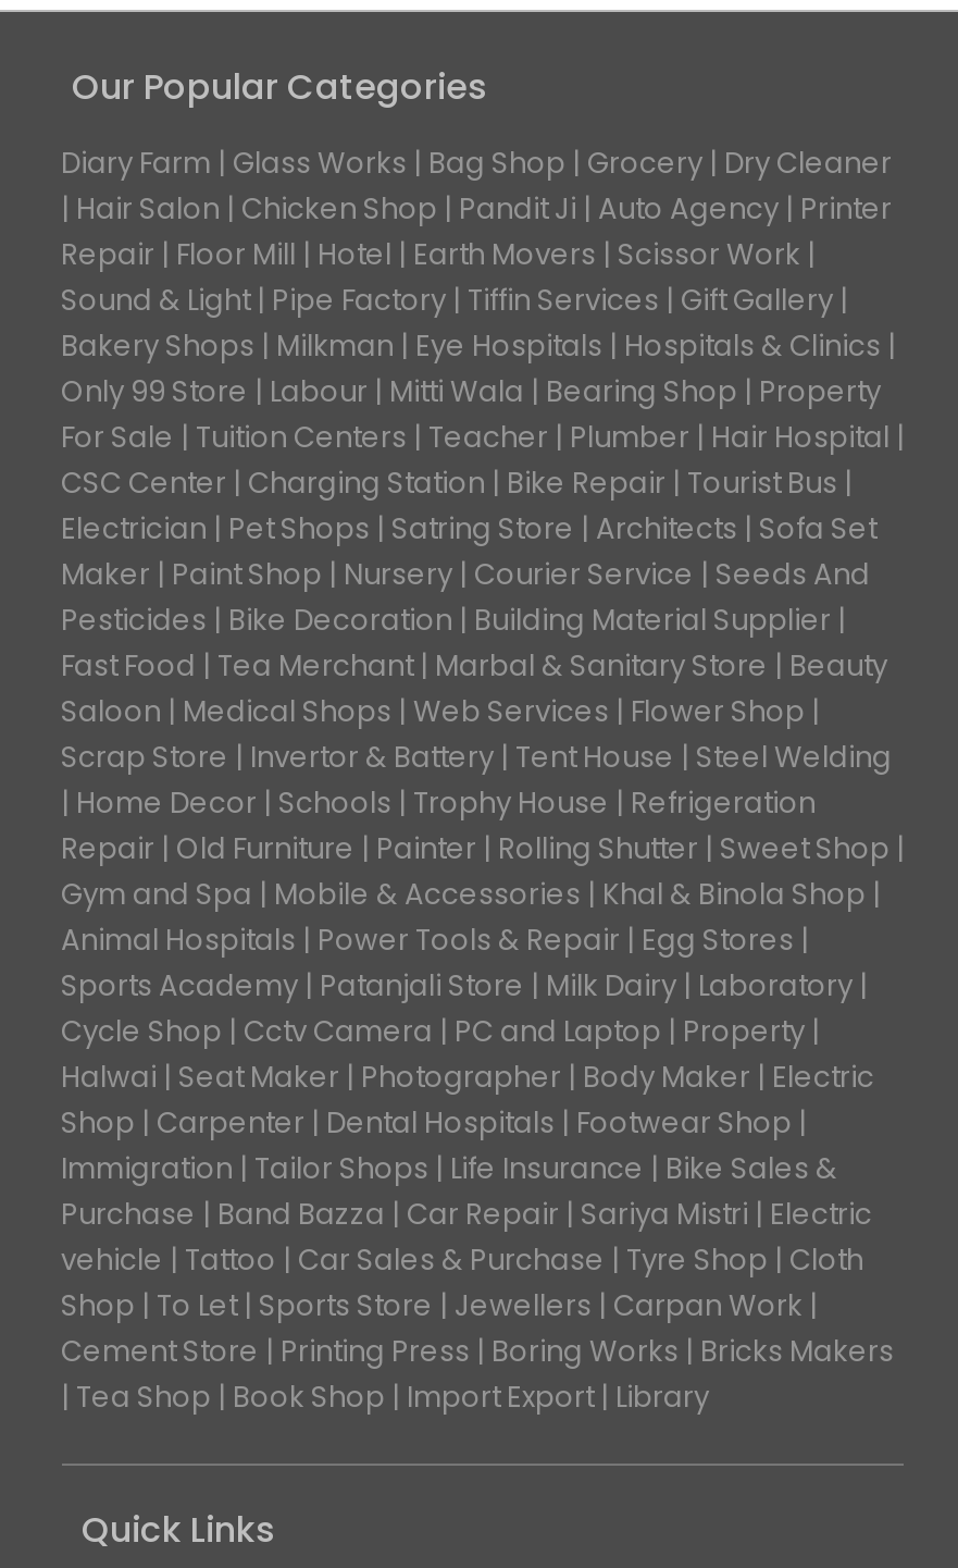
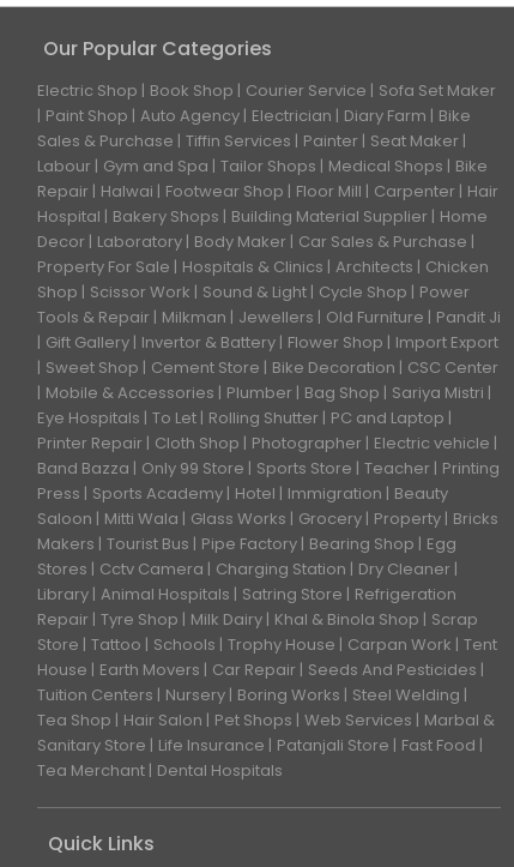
[61,141,896,1417] Diary Farm Glass Works Bag Shop Grocery Dry Cleaner | Hair Salon Chicken Shop Pandit Ji Auto Agency Printer | Repair Floor Mill Hotel Earth Movers Scissor Work | Sound & Light Pipe Factory Tiffin Services Gift Gallery | Bakery Shops Milkman Eye Hospitals Hospitals & Clinics | Only 99 Store Labour Mitti Wala Bearing Shop Property | For Sale Tuition Centers Teacher Plumber Hair Hospital | CSC Center Charging Station Bike Repair Tourist Bus | Electrician Pet Shops Satring Store Architects Sofa Set | Maker Paint Shop Nursery Courier Service Seeds And | Pesticides Bike Decoration Building Material Supplier | Fast Food Tea Merchant Marbal & Sanitary Store Beauty | Saloon Medical Shops Web Services Flower Shop | Scrap Store Invertor & Battery Tent House Steel Welding | Home Decor Schools Trophy House Refrigeration | Repair Old Furniture Painter Rolling Shutter Sweet Shop | Gym and Spa Mobile & Accessories Khal & Binola Shop | Animal Hospitals Power Tools & Repair Egg Stores | Sports Academy Patanjali Store Milk Dairy Laboratory | Cycle Shop Cctv Camera PC and Laptop Property | Halwai Seat Maker Photographer Body Maker Electric | Shop Carpenter Dental Hospitals Footwear Shop | Immigration Tailor Shops Life Insurance Bike Sales & | Purchase Band Bazza Car Repair Sariya Mistri Electric | vehicle Tattoo Car Sales & Purchase Tyre Shop Cloth | Shop To Let Sports Store Jewellers Carpan Work | Cement Store Printing Press Boring Works Bricks Makers | Tea Shop Book Shop Import Export Library -> [37,79,500,781] Electric Shop Book Shop Courier Service Sofa Set Maker | Paint Shop Auto Agency Electrician Diary Farm Bike | Sales & Purchase Tiffin Services Painter Seat Maker | Labour Gym and Spa Tailor Shops Medical Shops Bike | Repair Halwai Footwear Shop Floor Mill Carpenter Hair | Hospital Bakery Shops Building Material Supplier Home | Decor Laboratory Body Maker Car Sales & Purchase | Property For Sale Hospitals & Clinics Architects Chicken | Shop Scissor Work Sound & Light Cycle Shop Power | Tools & Repair Milkman Jewellers Old Furniture Pandit Ji | Gift Gallery Invertor & Battery Flower Shop Import Export | Sweet Shop Cement Store Bike Decoration CSC Center | Mobile & Accessories Plumber Bag Shop Sariya Mistri | Eye Hospitals To Let Rolling Shutter PC and Laptop | Printer Repair Cloth Shop Photographer Electric vehicle | Band Bazza Only 99 Store Sports Store Teacher Printing | Press Sports Academy Hotel Immigration Beauty | Saloon Mitti Wala Glass Works Grocery Property Bricks | Makers Tourist Bus Pipe Factory Bearing Shop Egg | Stores Cctv Camera Charging Station Dry Cleaner | Library Animal Hospitals Satring Store Refrigeration | Repair Tyre Shop Milk Dairy Khal & Binola Shop Scrap | Store Tattoo Schools Trophy House Carpan Work Tent | House Earth Movers Car Repair Seeds And Pesticides | Tuition Centers Nursery Boring Works Steel Welding | Tea Shop Hair Salon Pet Shops Web Services Marbal & | Sanitary Store Life Insurance Patanjali Store Fast Food | Tea Merchant Dental Hospitals

